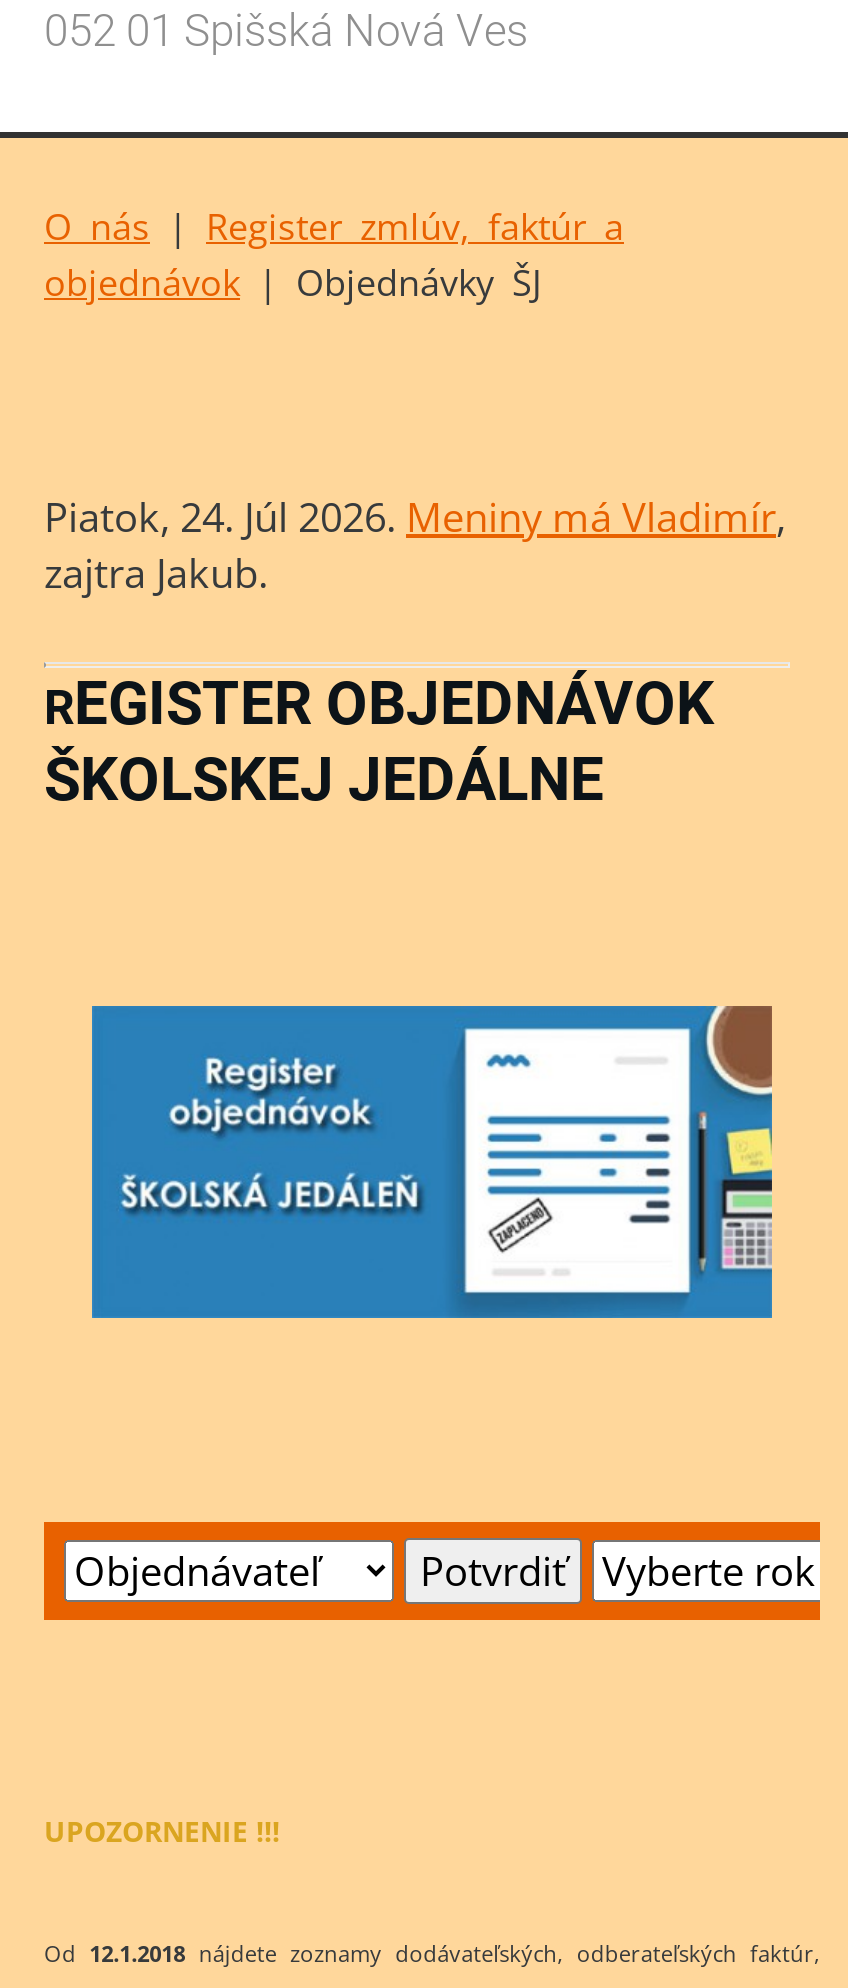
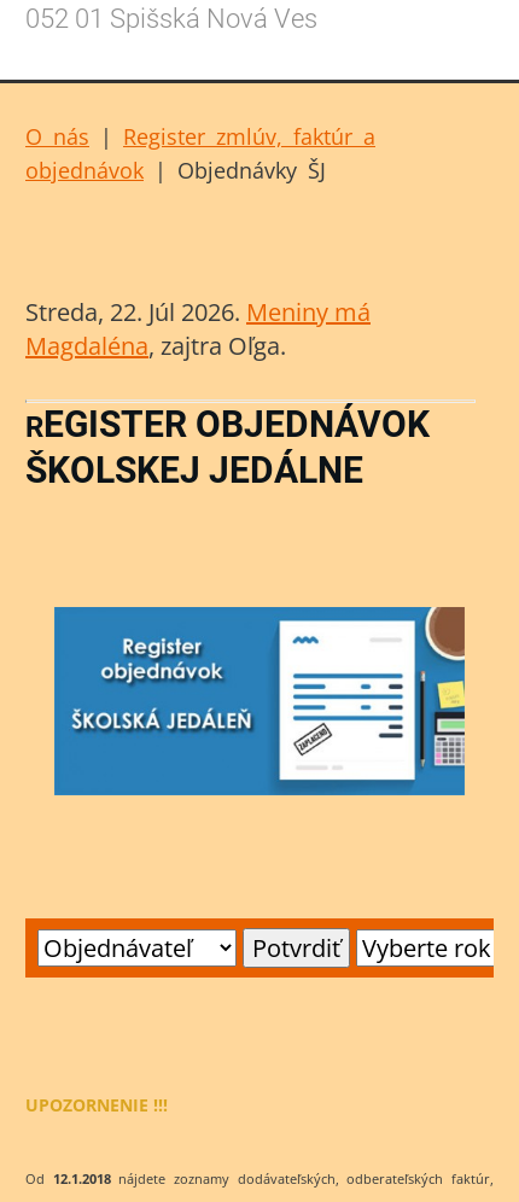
[44,490,786,600] Piatok, 24. Júl 2026. Meniny má Vladimír, | zajtra Jakub. -> [25,296,371,362] Streda, 22. Júl 2026. Meniny má | Magdaléna, zajtra Oľga.

